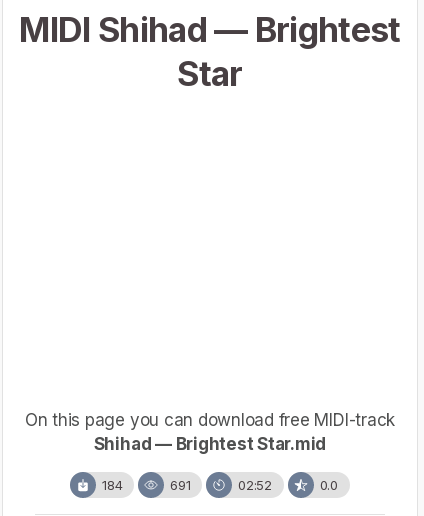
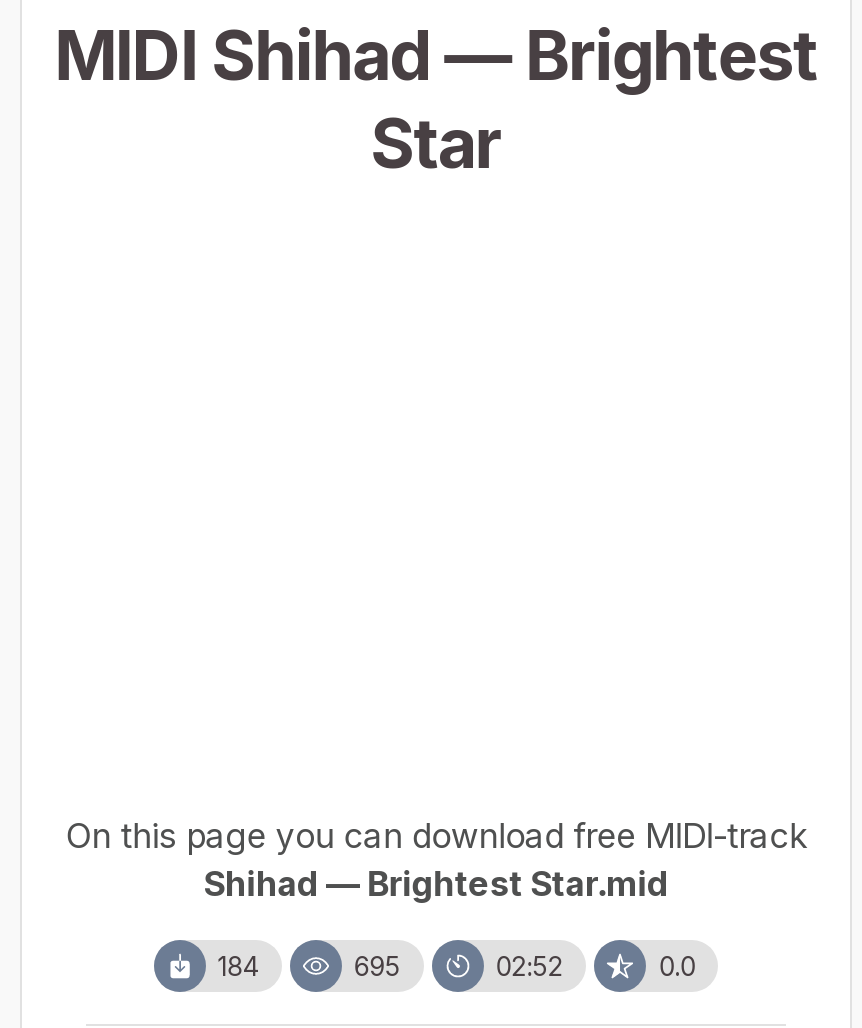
[170,476,190,492] 691 -> [353,949,400,981] 695

